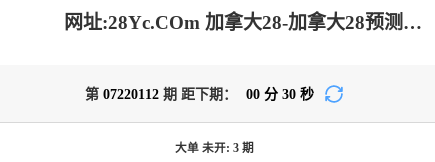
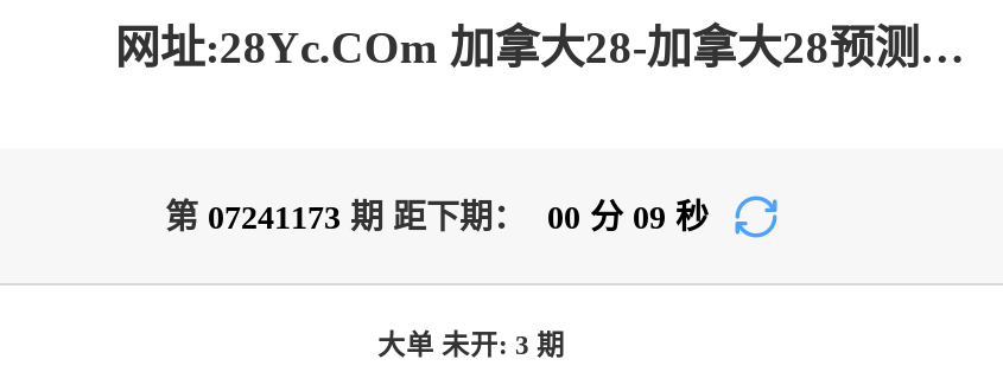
[85,87,314,102] 第07220112期 距下期： 00分 30秒 -> [165,200,709,236] 第07241173期 距下期： 00分 09秒

